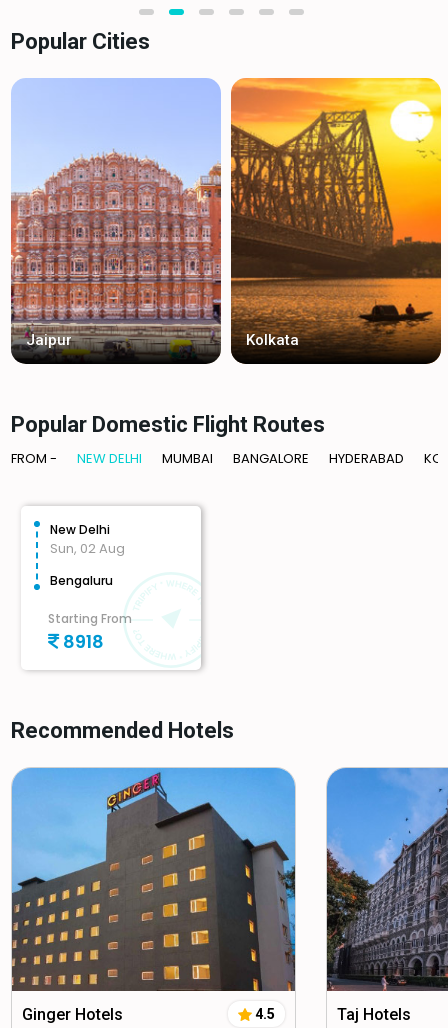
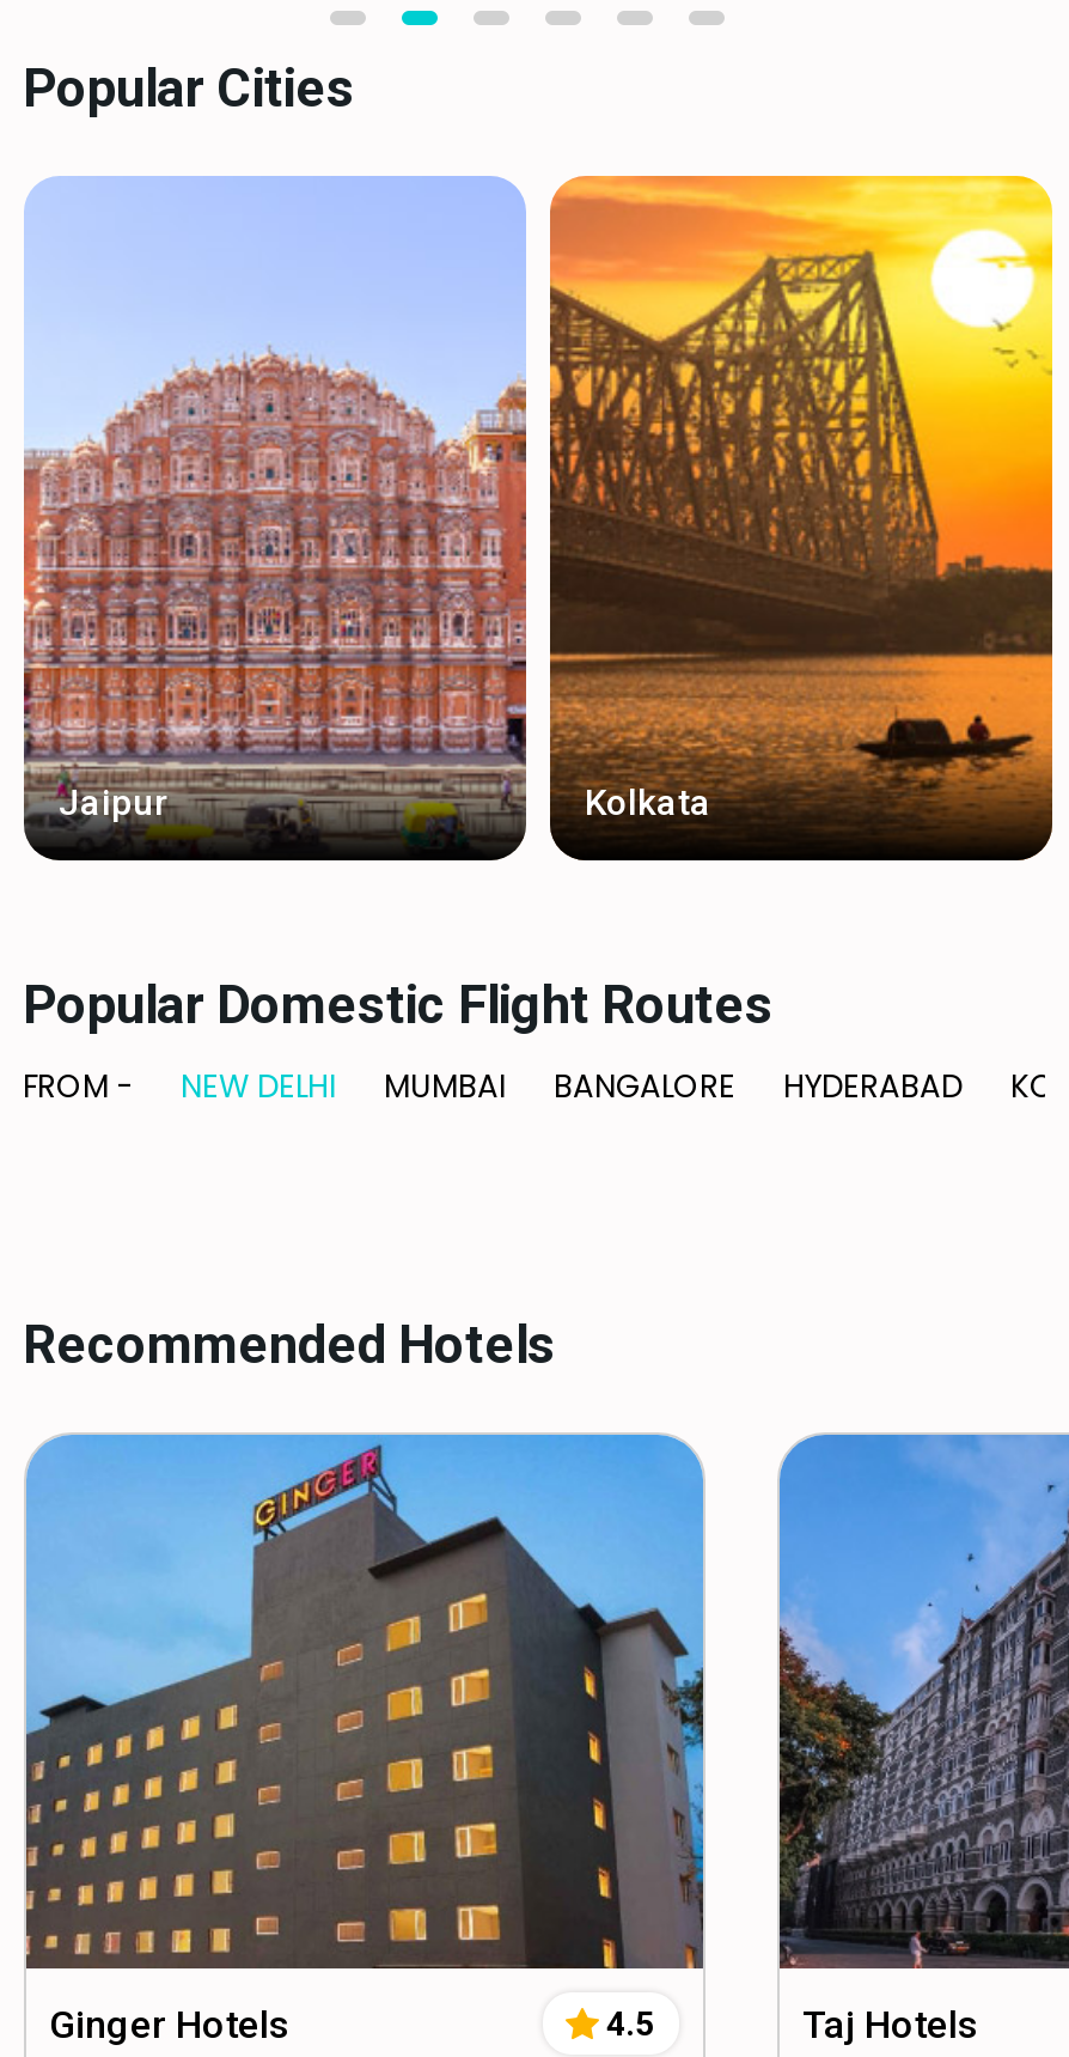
[47,521,131,654] New Delhi | Sun, 02 Aug | Bengaluru | Starting From | 8918 -> none

